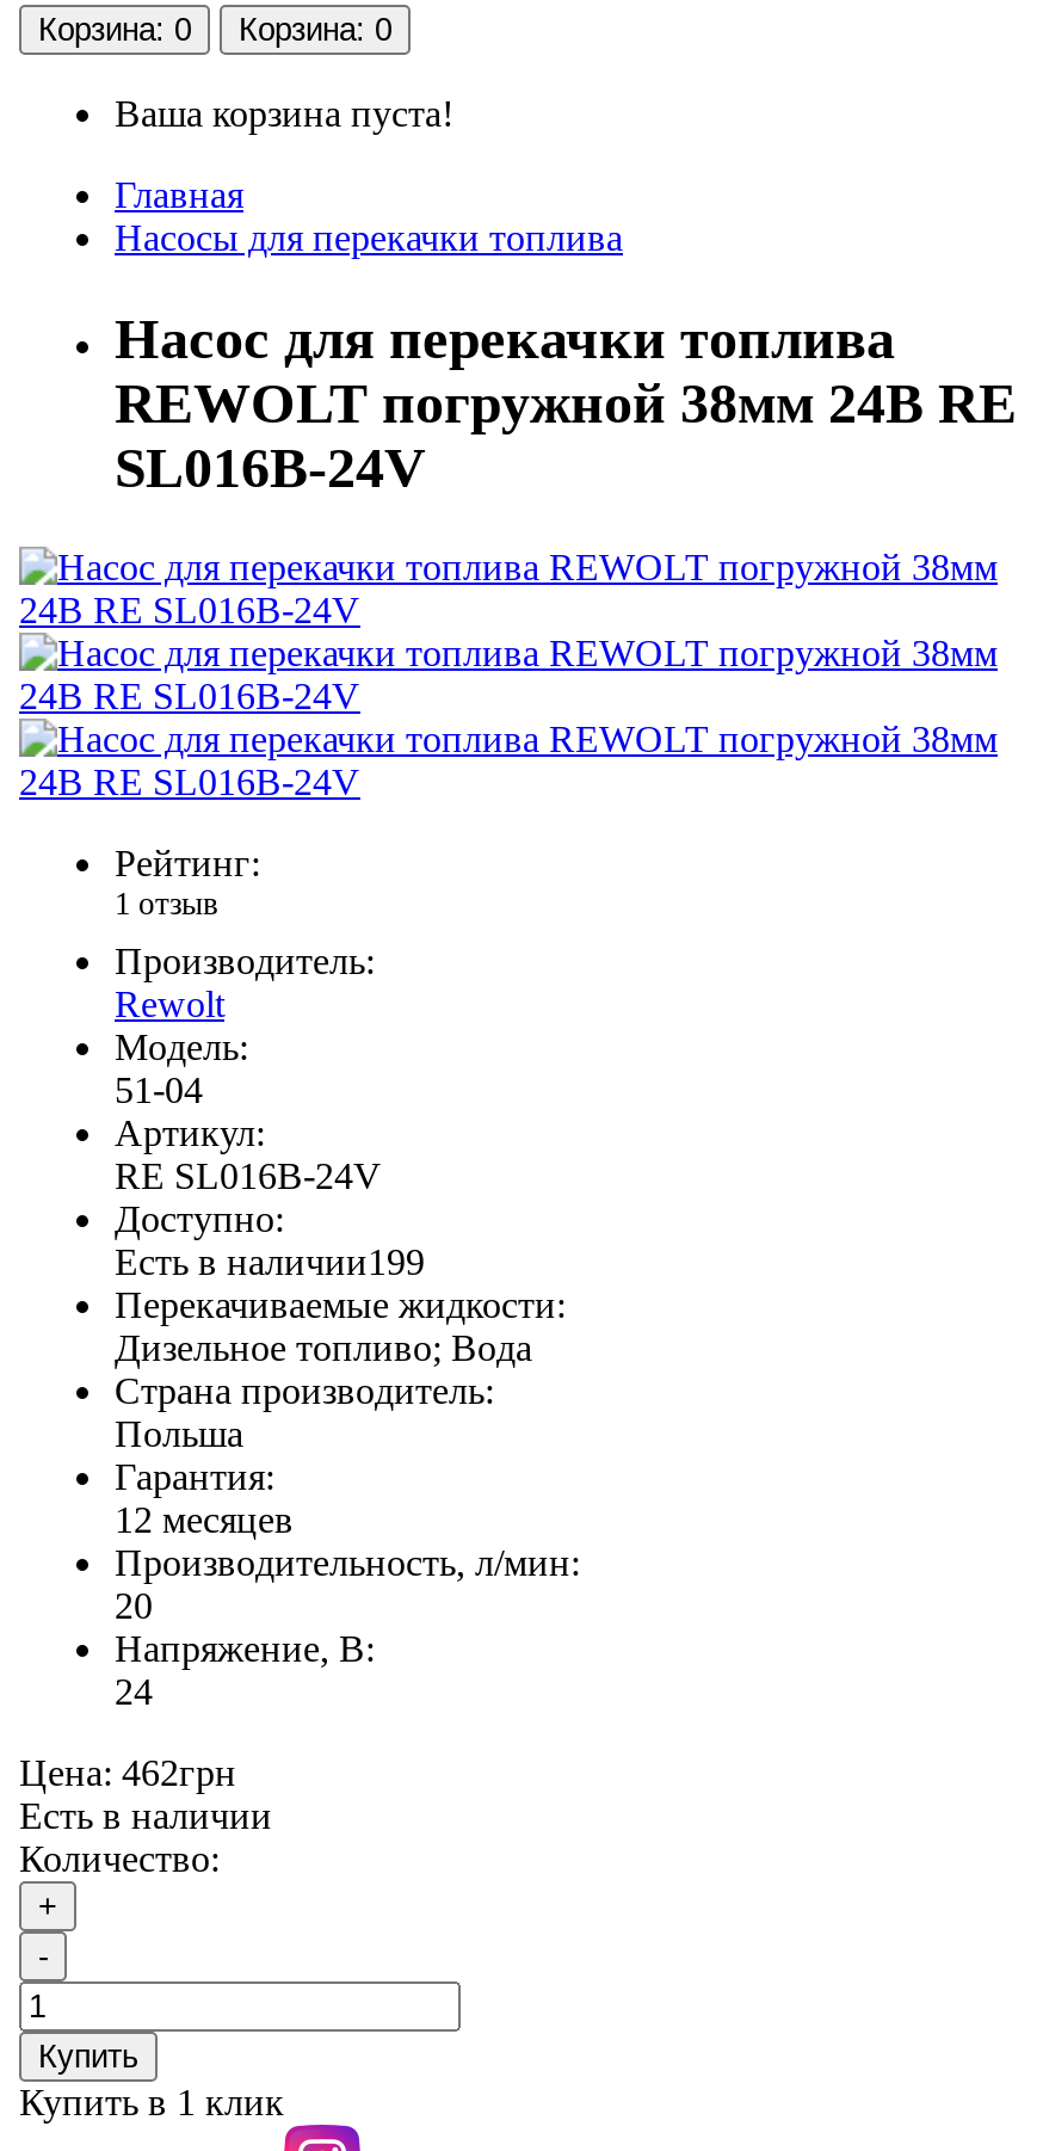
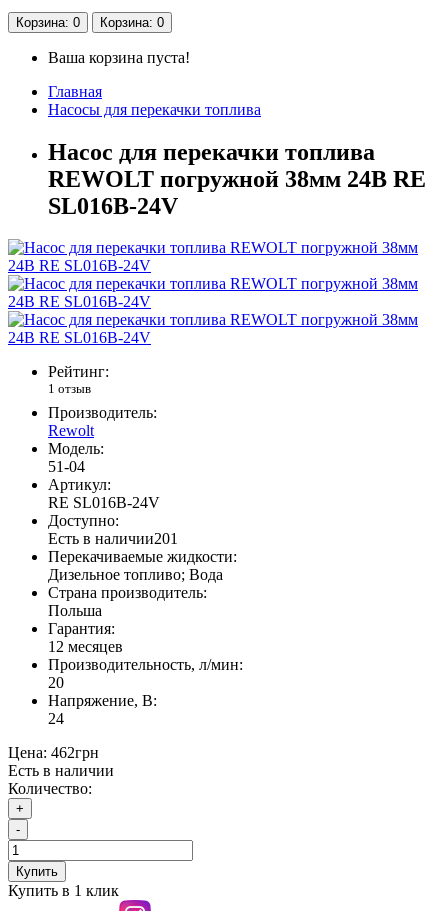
[115,1241,425,1282] Есть в наличии199 -> [48,530,178,547] Есть в наличии201

